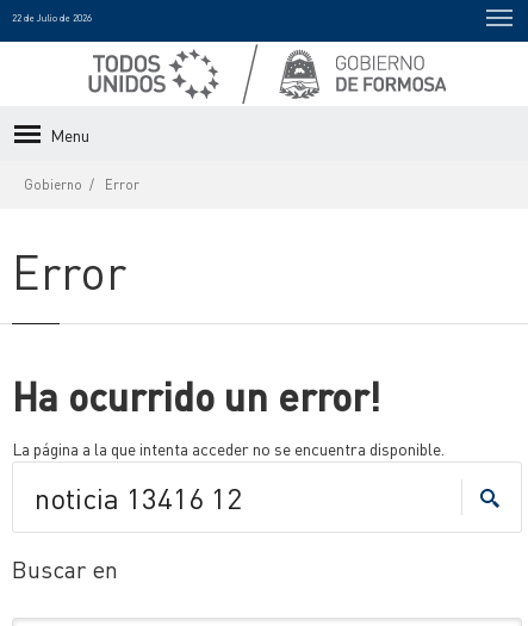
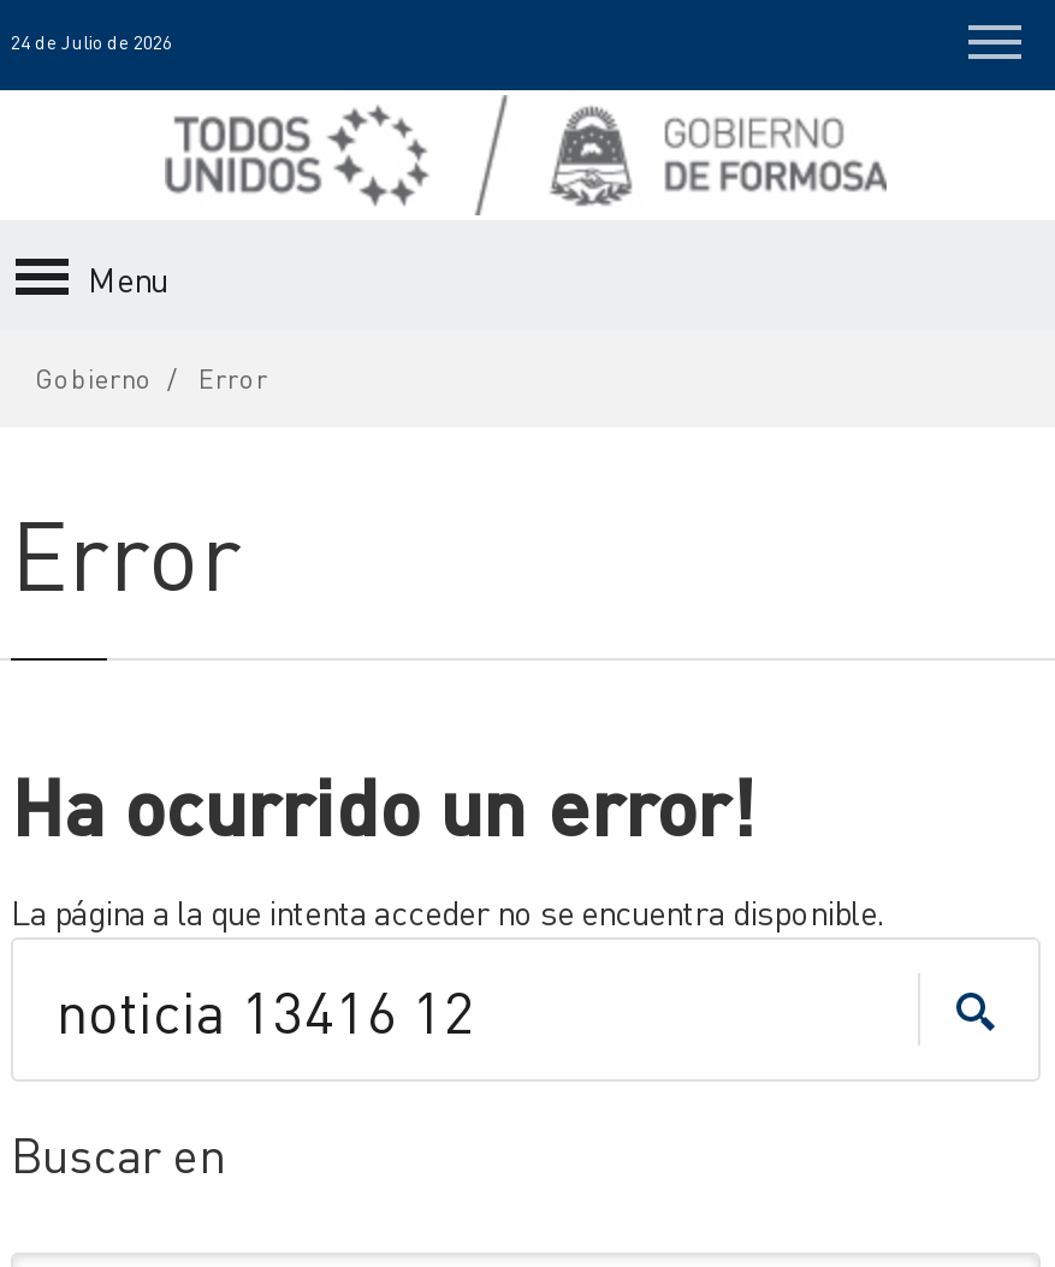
[12,12,92,24] 22 de Julio de 2026 -> [11,30,172,54] 24 de Julio de 2026

